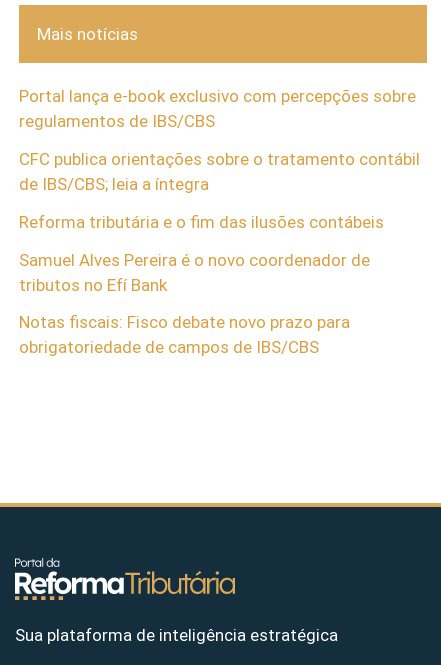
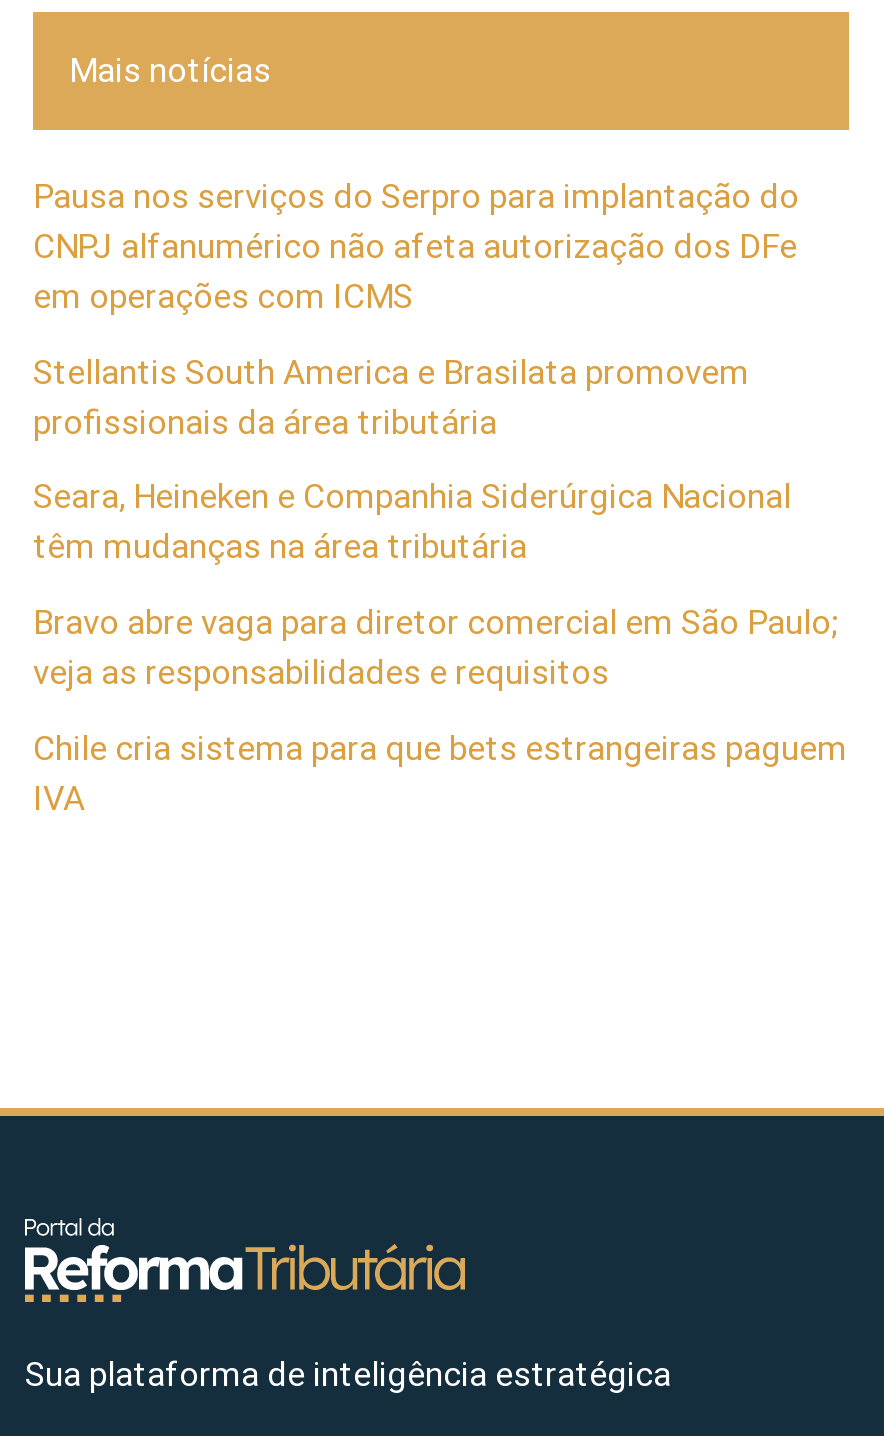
[19,86,416,131] Portal lança e-book exclusivo com percepções sobre | regulamentos de IBS/CBS -> [33,176,799,316] Pausa nos serviços do Serpro para implantação do | CNPJ alfanumérico não afeta autorização dos DFe | em operações com ICMS
[19,149,420,194] CFC publica orientações sobre o tratamento contábil | de IBS/CBS; leia a íntegra -> [33,351,749,441] Stellantis South America e Brasilata promovem | profissionais da área tributária
[19,212,384,232] Reforma tributária e o fim das ilusões contábeis -> [33,477,791,567] Seara, Heineken e Companhia Siderúrgica Nacional | têm mudanças na área tributária
[19,250,370,295] Samuel Alves Pereira é o novo coordenador de | tributos no Efí Bank -> [33,602,837,692] Bravo abre vaga para diretor comercial em São Paulo; | veja as responsabilidades e requisitos
[19,312,350,357] Notas fiscais: Fisco debate novo prazo para | obrigatoriedade de campos de IBS/CBS -> [33,728,847,818] Chile cria sistema para que bets estrangeiras paguem | IVA

